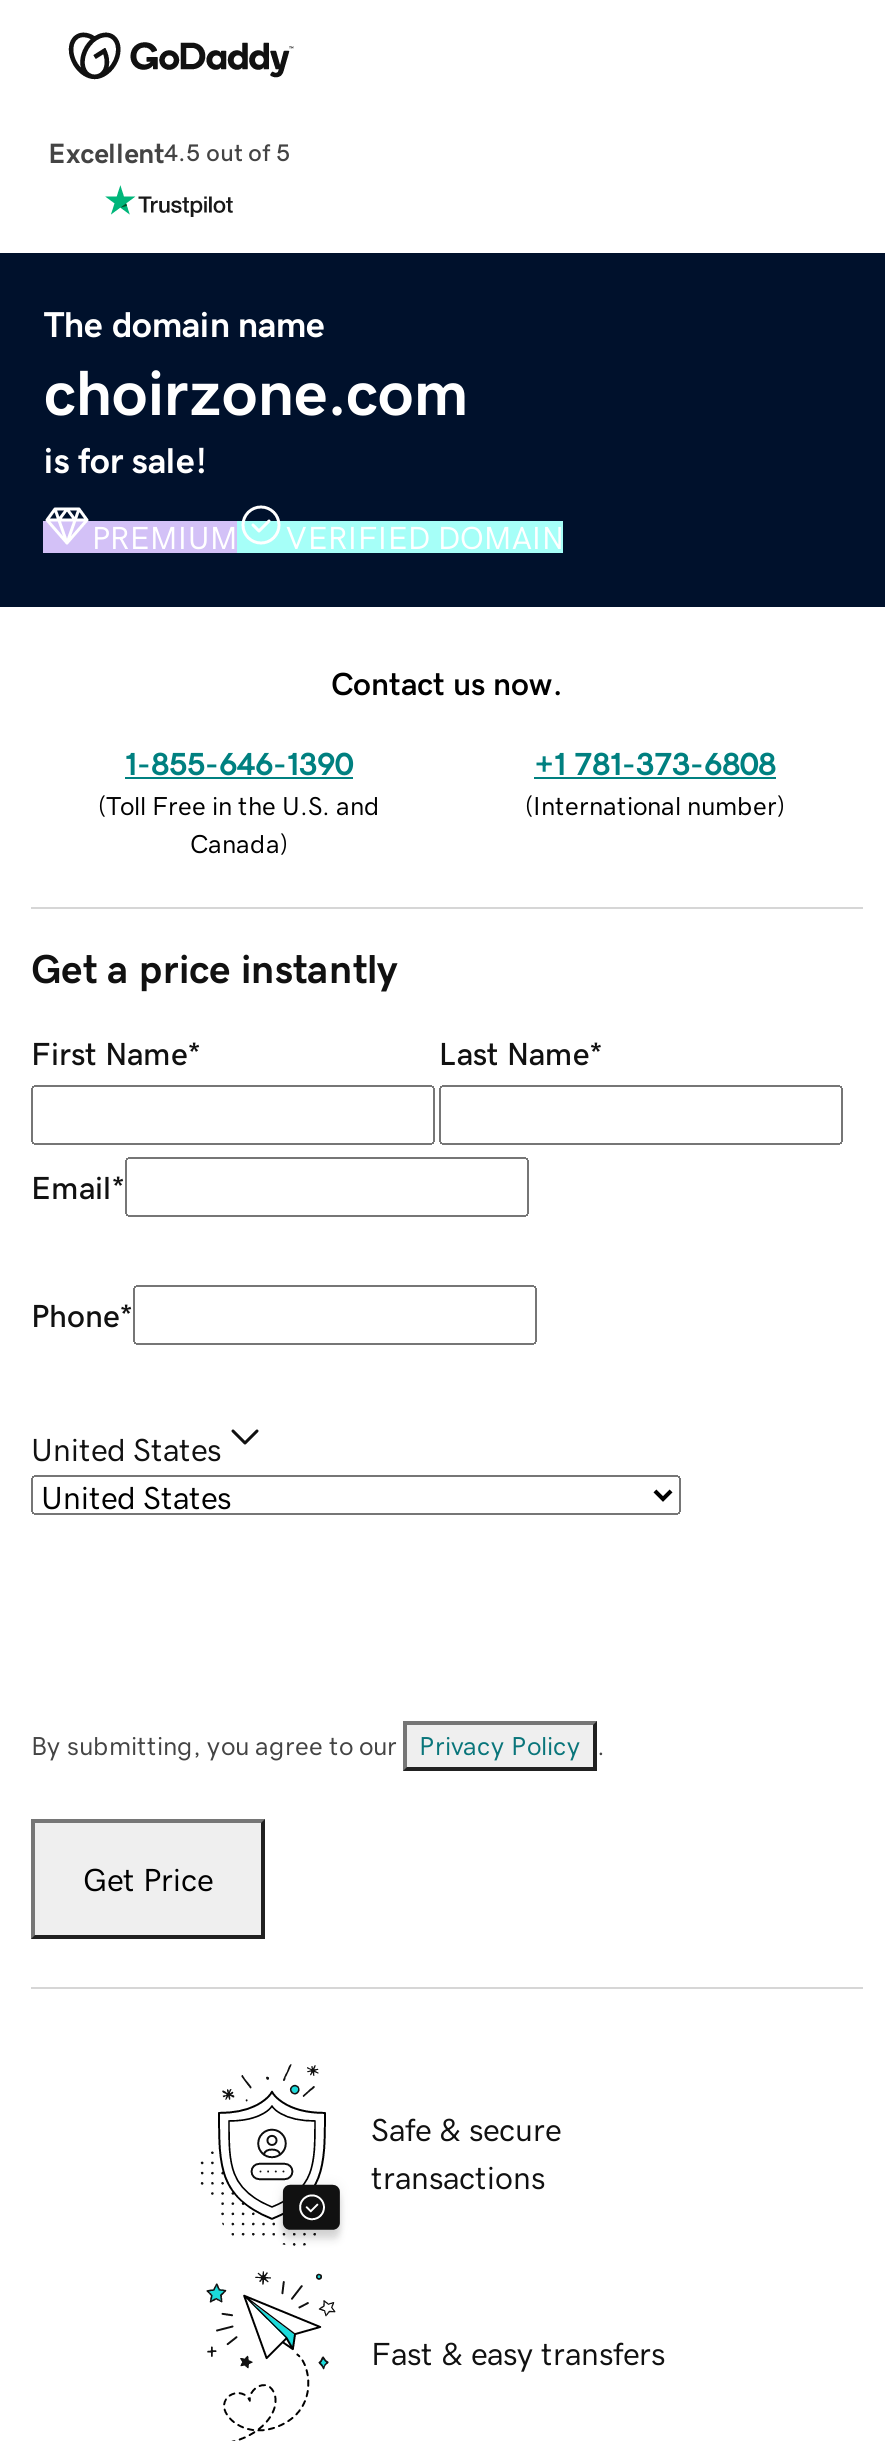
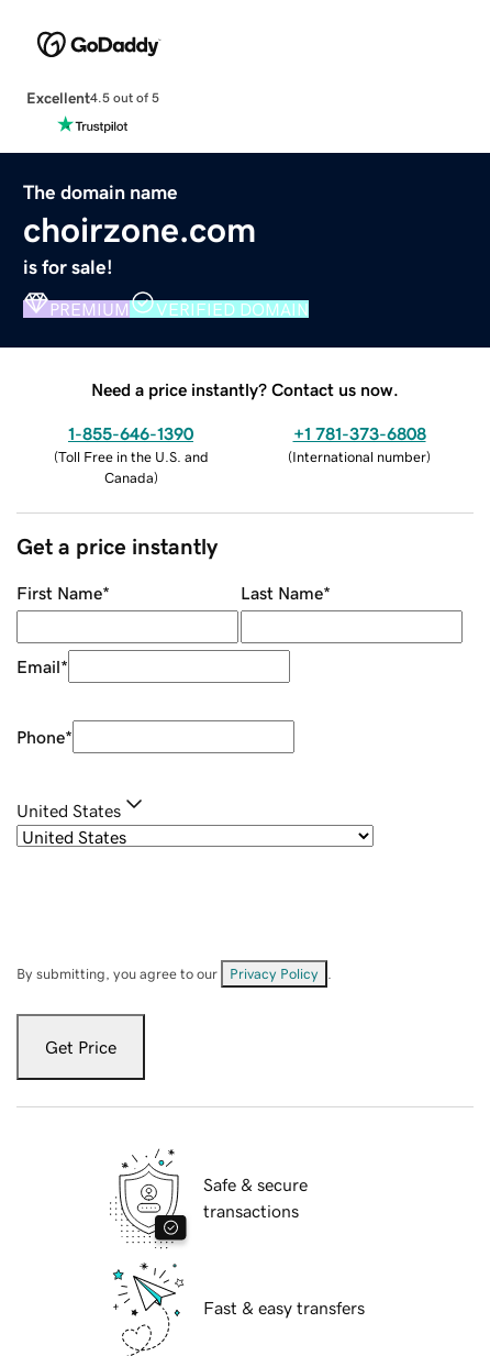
[331,666,563,698] Contact us now. -> [91,380,399,398] Need a price instantly? Contact us now.

